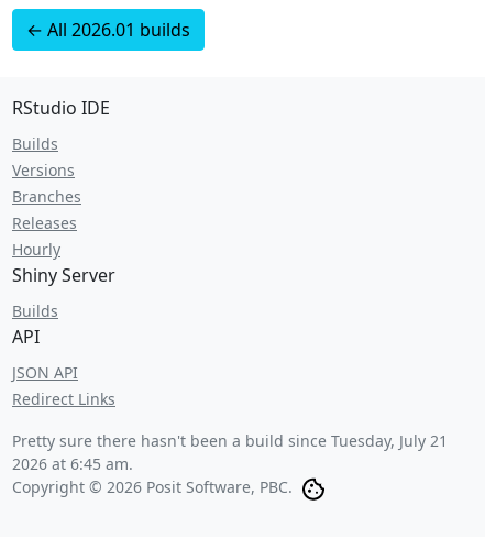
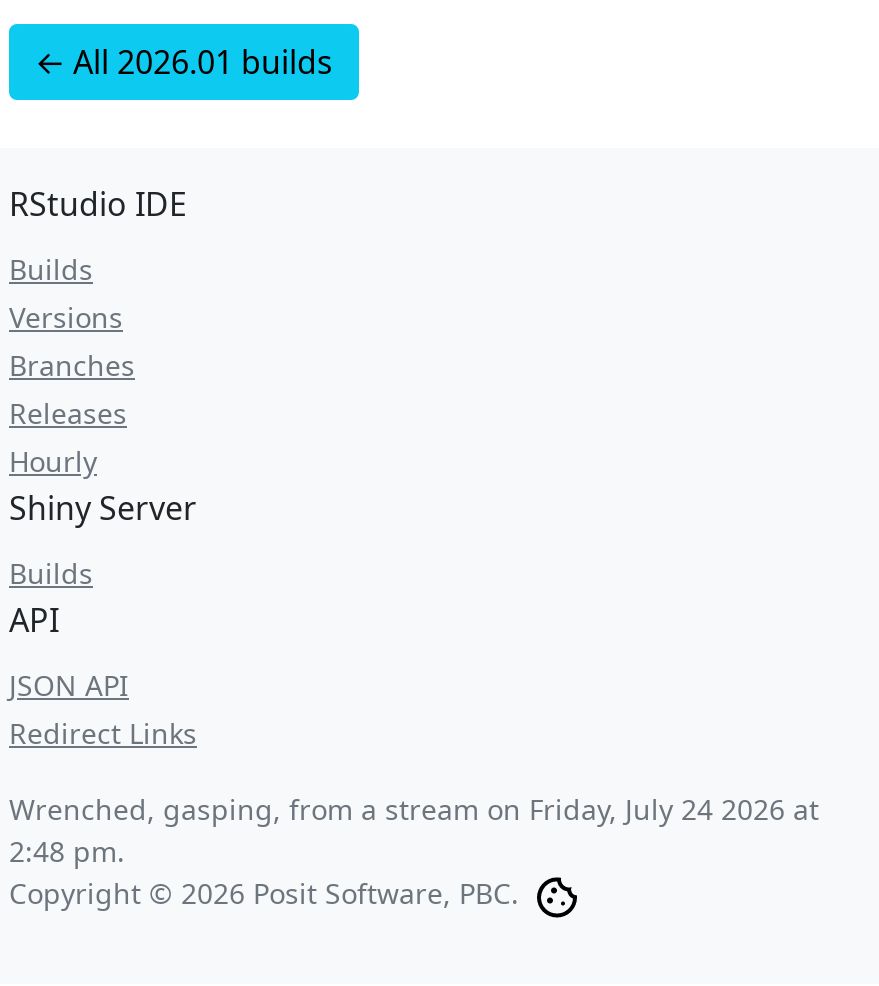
[12,430,448,474] Pretty sure there hasn't been a build since Tuesday, July 21 | 2026 at 6:45 am. -> [9,790,819,870] Wrenched, gasping, from a stream on Friday, July 24 2026 at | 2:48 pm.

